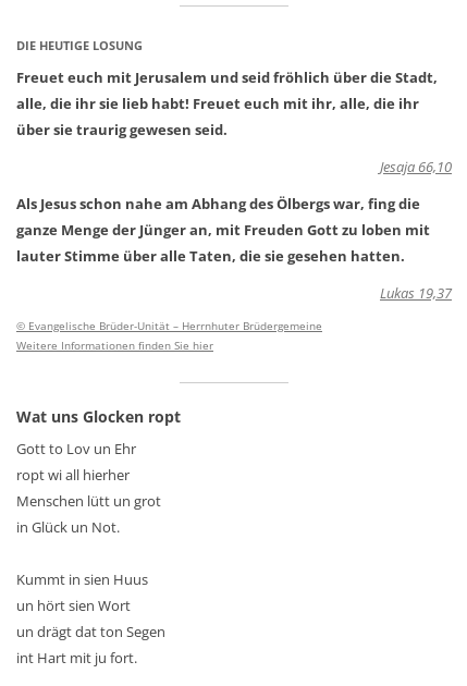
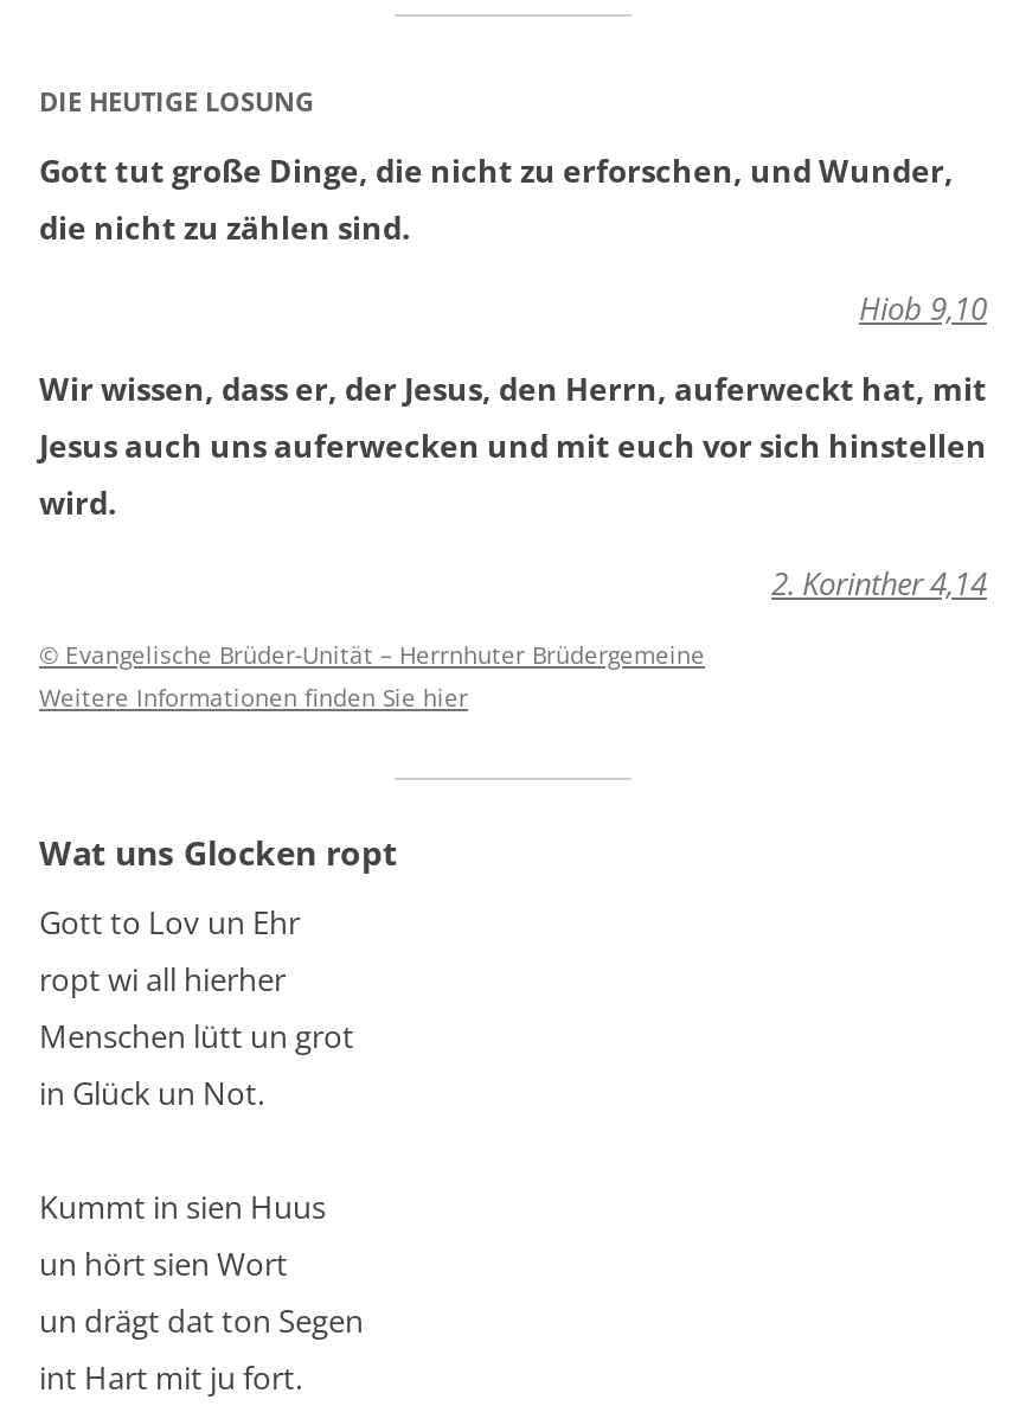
[16,68,438,140] Freuet euch mit Jerusalem und seid fröhlich über die Stadt, | alle, die ihr sie lieb habt! Freuet euch mit ihr, alle, die ihr | über sie traurig gewesen seid. -> [39,150,954,250] Gott tut große Dinge, die nicht zu erforschen, und Wunder, | die nicht zu zählen sind.
[380,157,452,177] Jesaja 66,10 -> [859,288,987,331] Hiob 9,10
[16,194,430,266] Als Jesus schon nahe am Abhang des Ölbergs war, fing die | ganze Menge der Jünger an, mit Freuden Gott zu loben mit | lauter Stimme über alle Taten, die sie gesehen hatten. -> [39,368,987,525] Wir wissen, dass er, der Jesus, den Herrn, auferweckt hat, mit | Jesus auch uns auferwecken und mit euch vor sich hinstellen | wird.
[380,284,452,303] Lukas 19,37 -> [771,563,987,606] 2. Korinther 4,14

